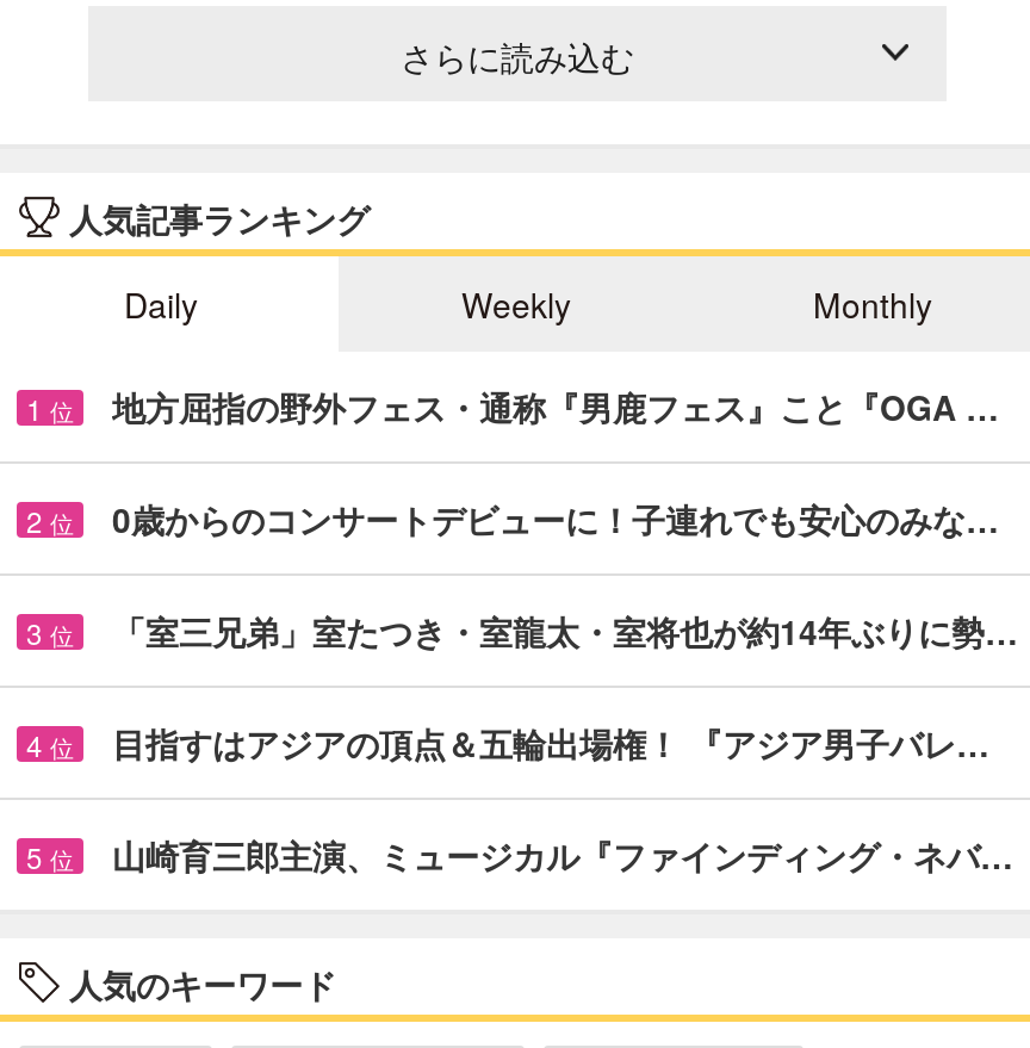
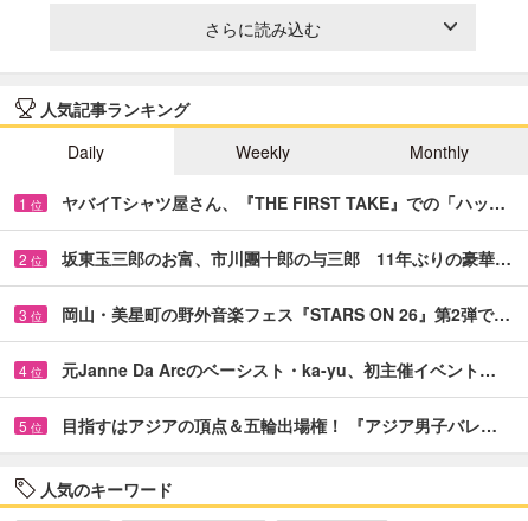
[112,382,999,430] 地方屈指の野外フェス・通称『男鹿フェス』こと『OGA … -> [62,190,506,214] ヤバイTシャツ屋さん、『THE FIRST TAKE』での「ハッ…
[112,494,999,542] 0歳からのコンサートデビューに！子連れでも安心のみな… -> [62,246,511,270] 坂東玉三郎のお富、市川團十郎の与三郎 11年ぶりの豪華…
[112,606,1018,654] 「室三兄弟」室たつき・室龍太・室将也が約14年ぶりに勢… -> [62,302,510,325] 岡山・美星町の野外音楽フェス『STARS ON 26』第2弾で…
none -> [62,357,496,381] 元Janne Da Arcのベーシスト・ka-yu、初主催イベント…
moved [112,718,989,766] -> [62,413,497,437]: 目指すはアジアの頂点＆五輪出場権！ 『アジア男子バレ…
[112,831,1013,878] 山崎育三郎主演、ミュージカル『ファインディング・ネバ… -> none

